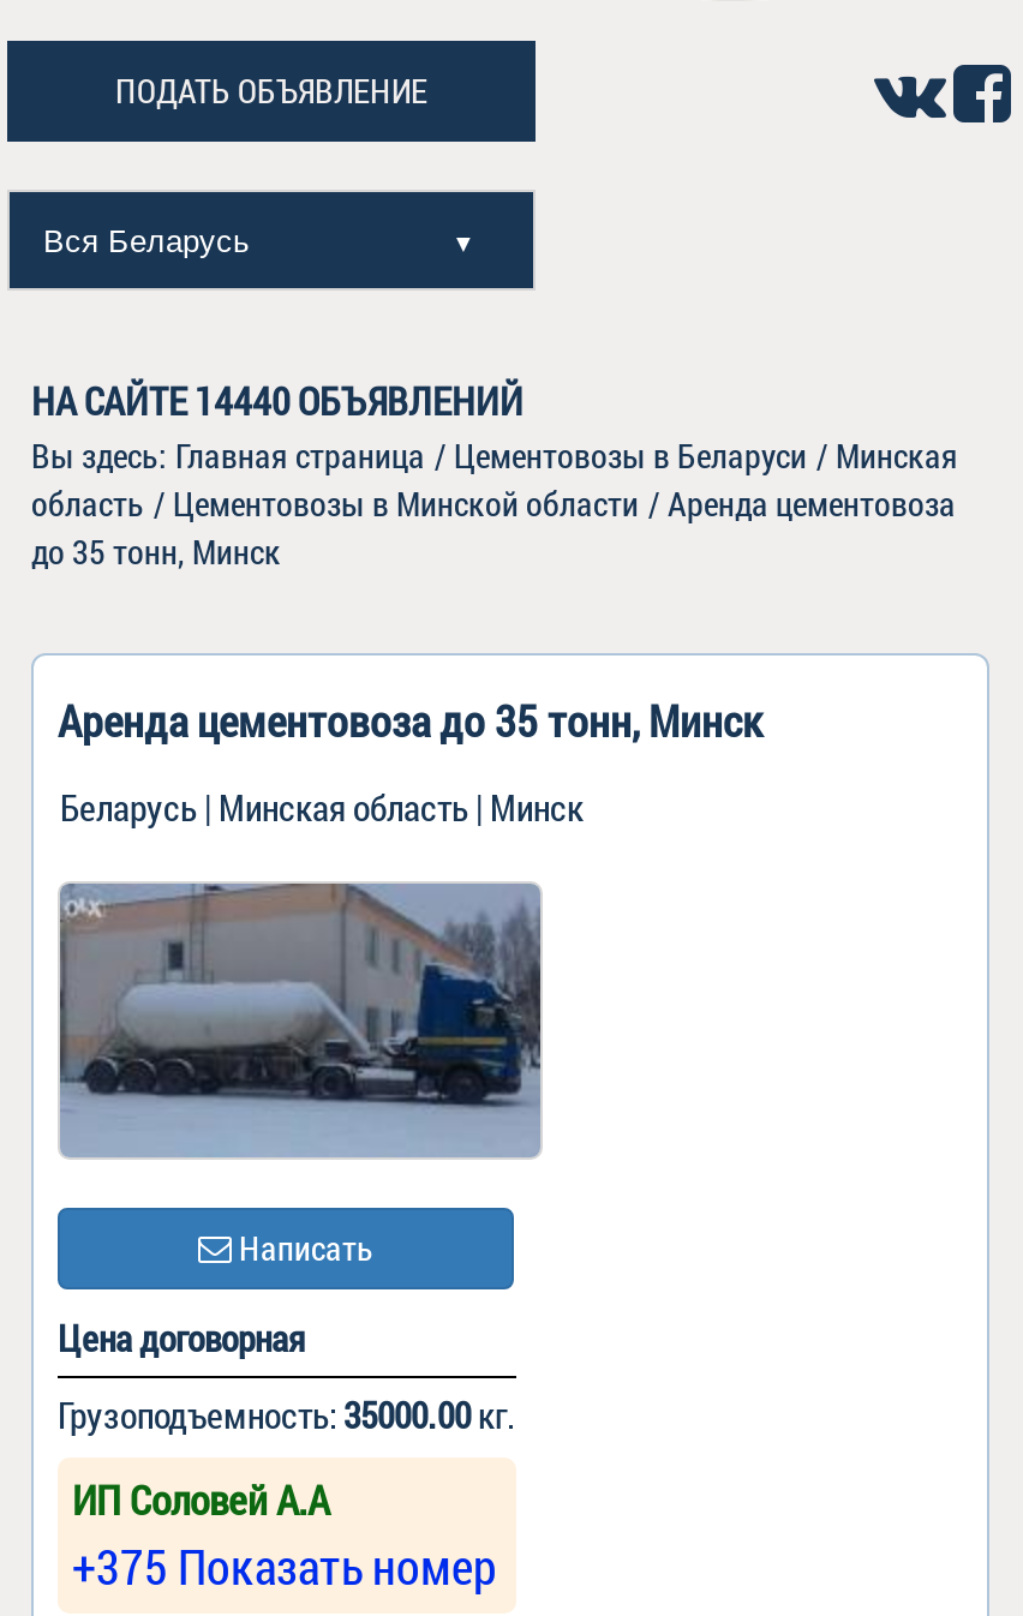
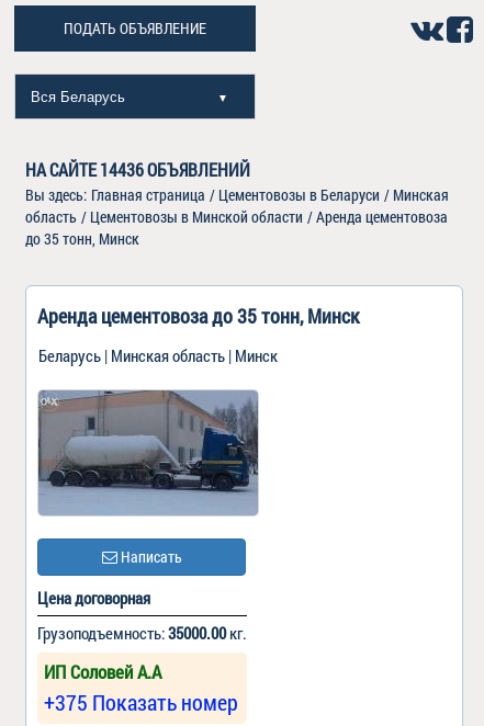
[31,375,524,425] НА САЙТЕ14440ОБЪЯВЛЕНИЙ -> [25,158,250,181] НА САЙТЕ14436ОБЪЯВЛЕНИЙ

